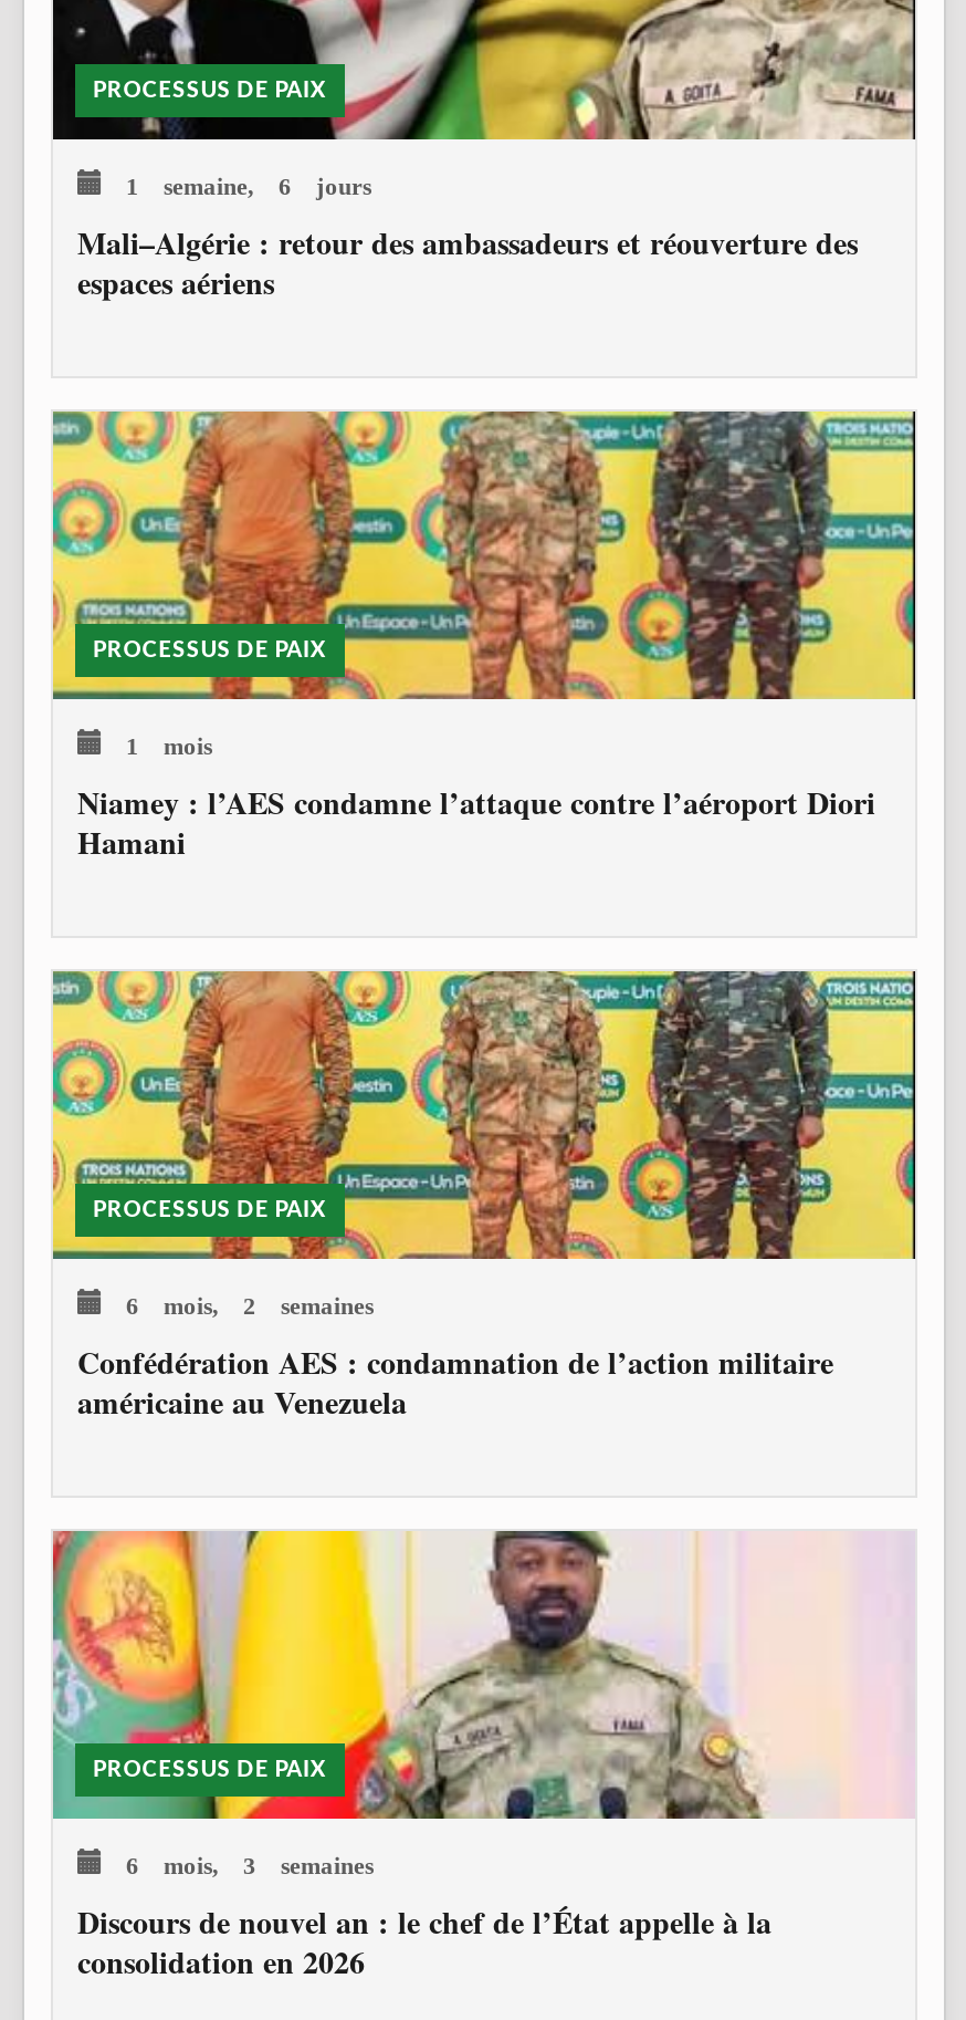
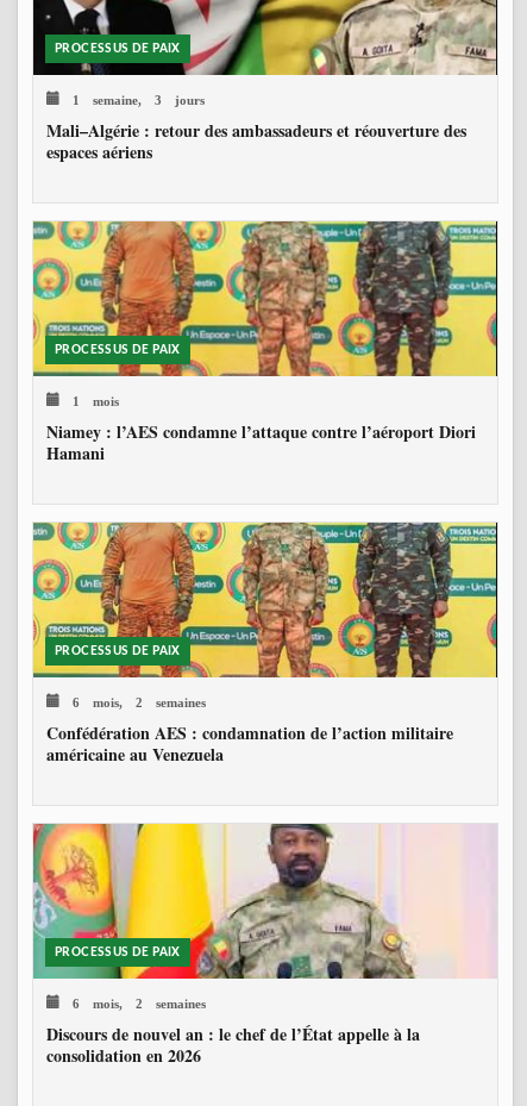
[102,167,371,196] 1 semaine, 6 jours -> [59,90,205,105] 1 semaine, 3 jours
[102,1848,374,1877] 6 mois, 3 semaines -> [59,994,206,1010] 6 mois, 2 semaines

